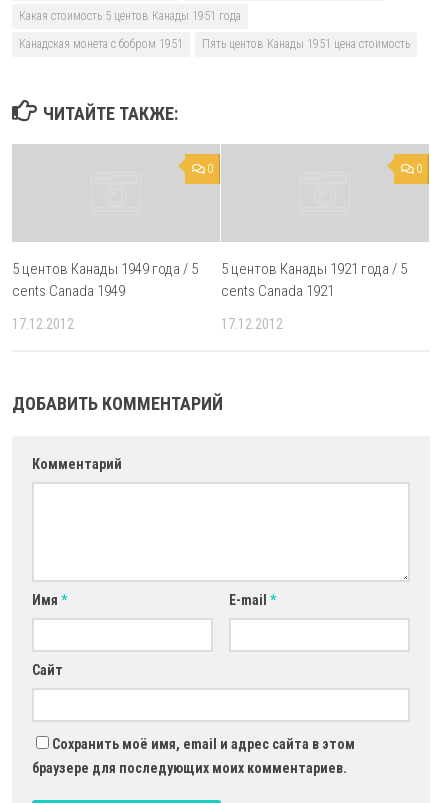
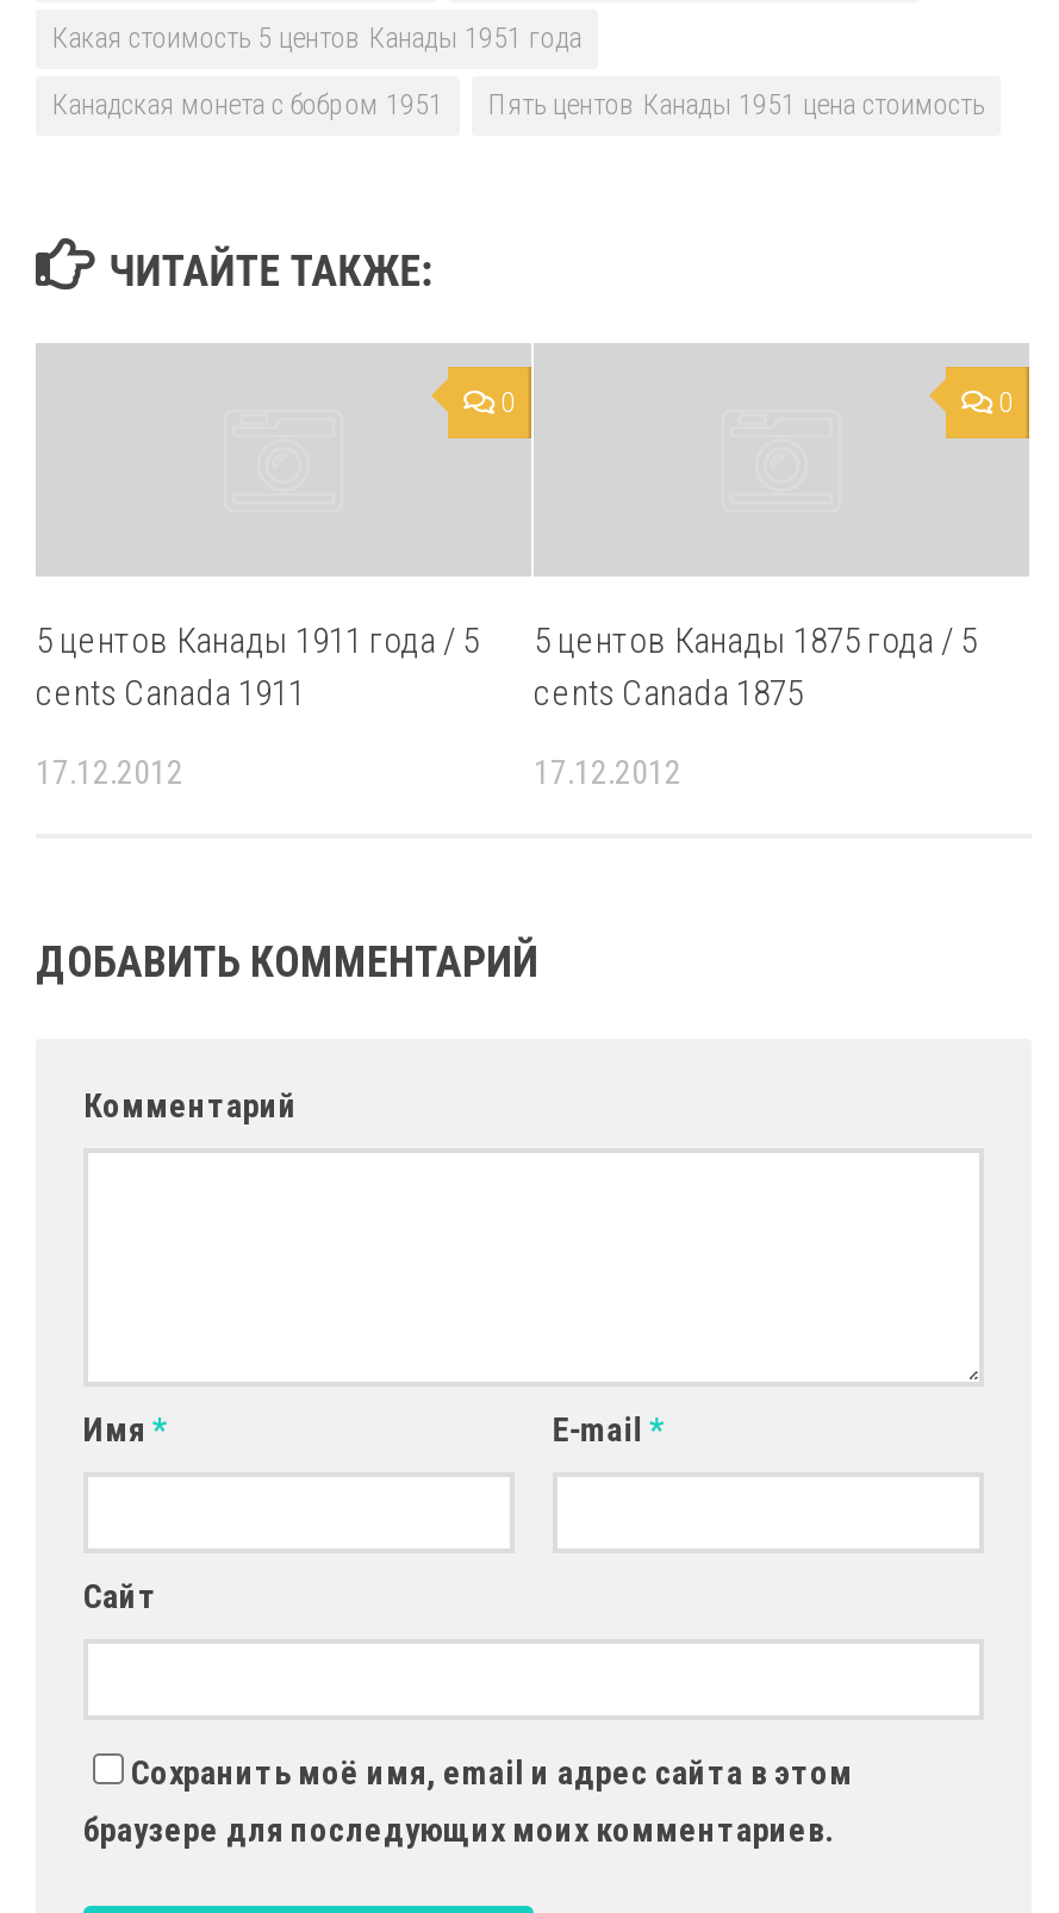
[12,260,198,278] 5 центов Канады 1949 года / 5 -> [36,619,479,662] 5 центов Канады 1911 года / 5
[221,260,407,278] 5 центов Канады 1921 года / 5 -> [534,619,977,662] 5 центов Канады 1875 года / 5
[12,282,125,300] cents Canada 1949 -> [36,672,305,715] cents Canada 1911
[221,282,334,300] cents Canada 1921 -> [534,672,803,715] cents Canada 1875

